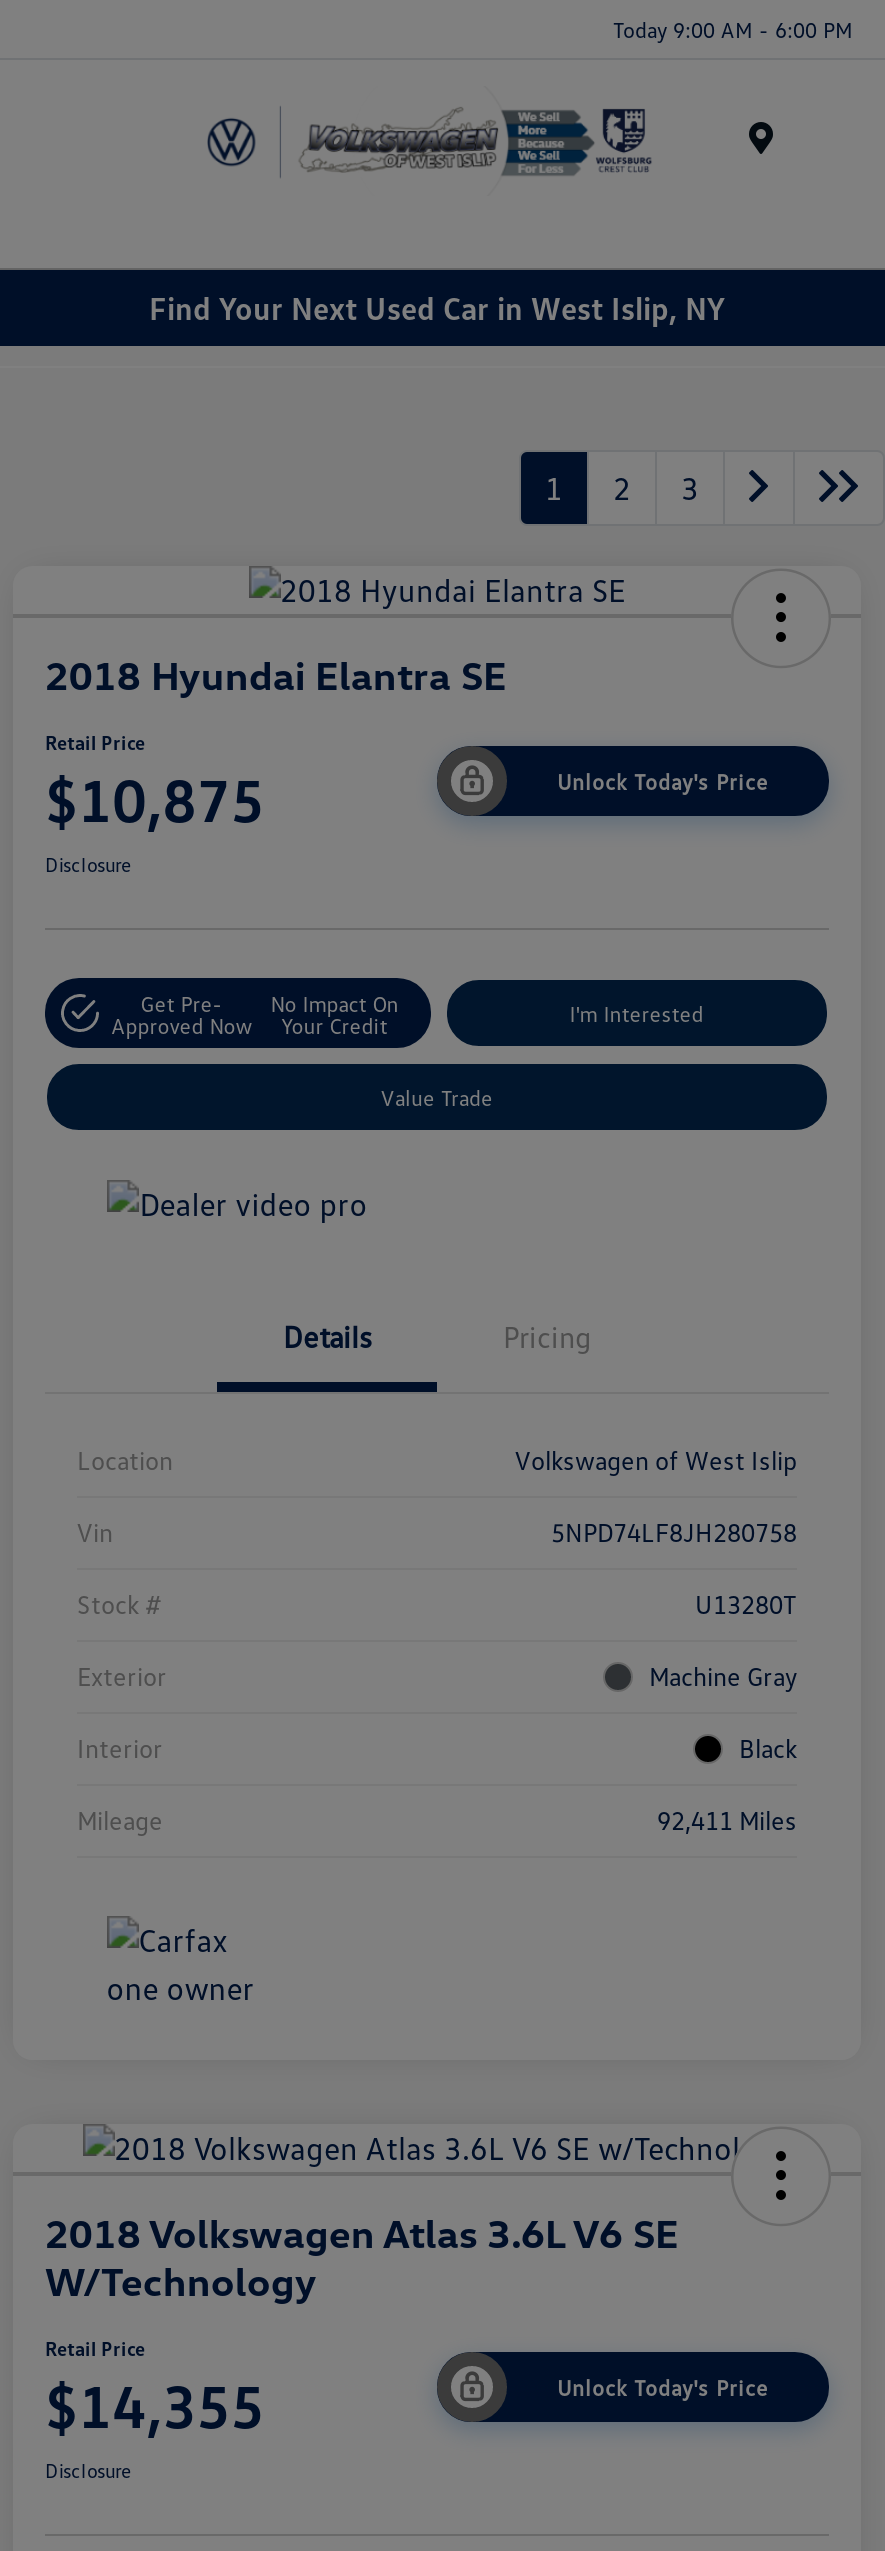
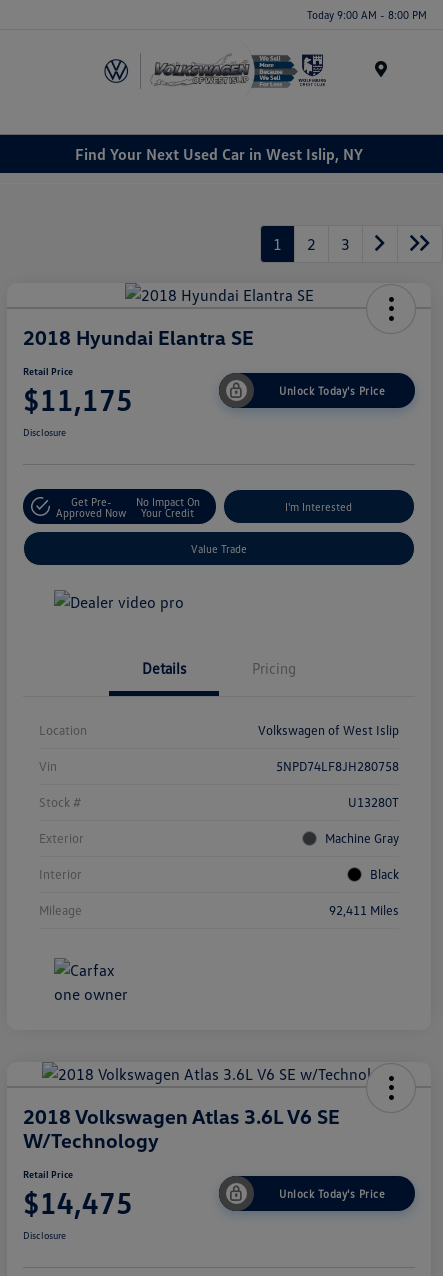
[613,15,853,41] Today 9:00 AM - 6:00 PM -> [307,7,427,20] Today 9:00 AM - 8:00 PM
[45,762,265,836] $10,875 -> [23,381,133,418] $11,175
[45,2368,265,2442] $14,355 -> [23,1184,133,1221] $14,475

